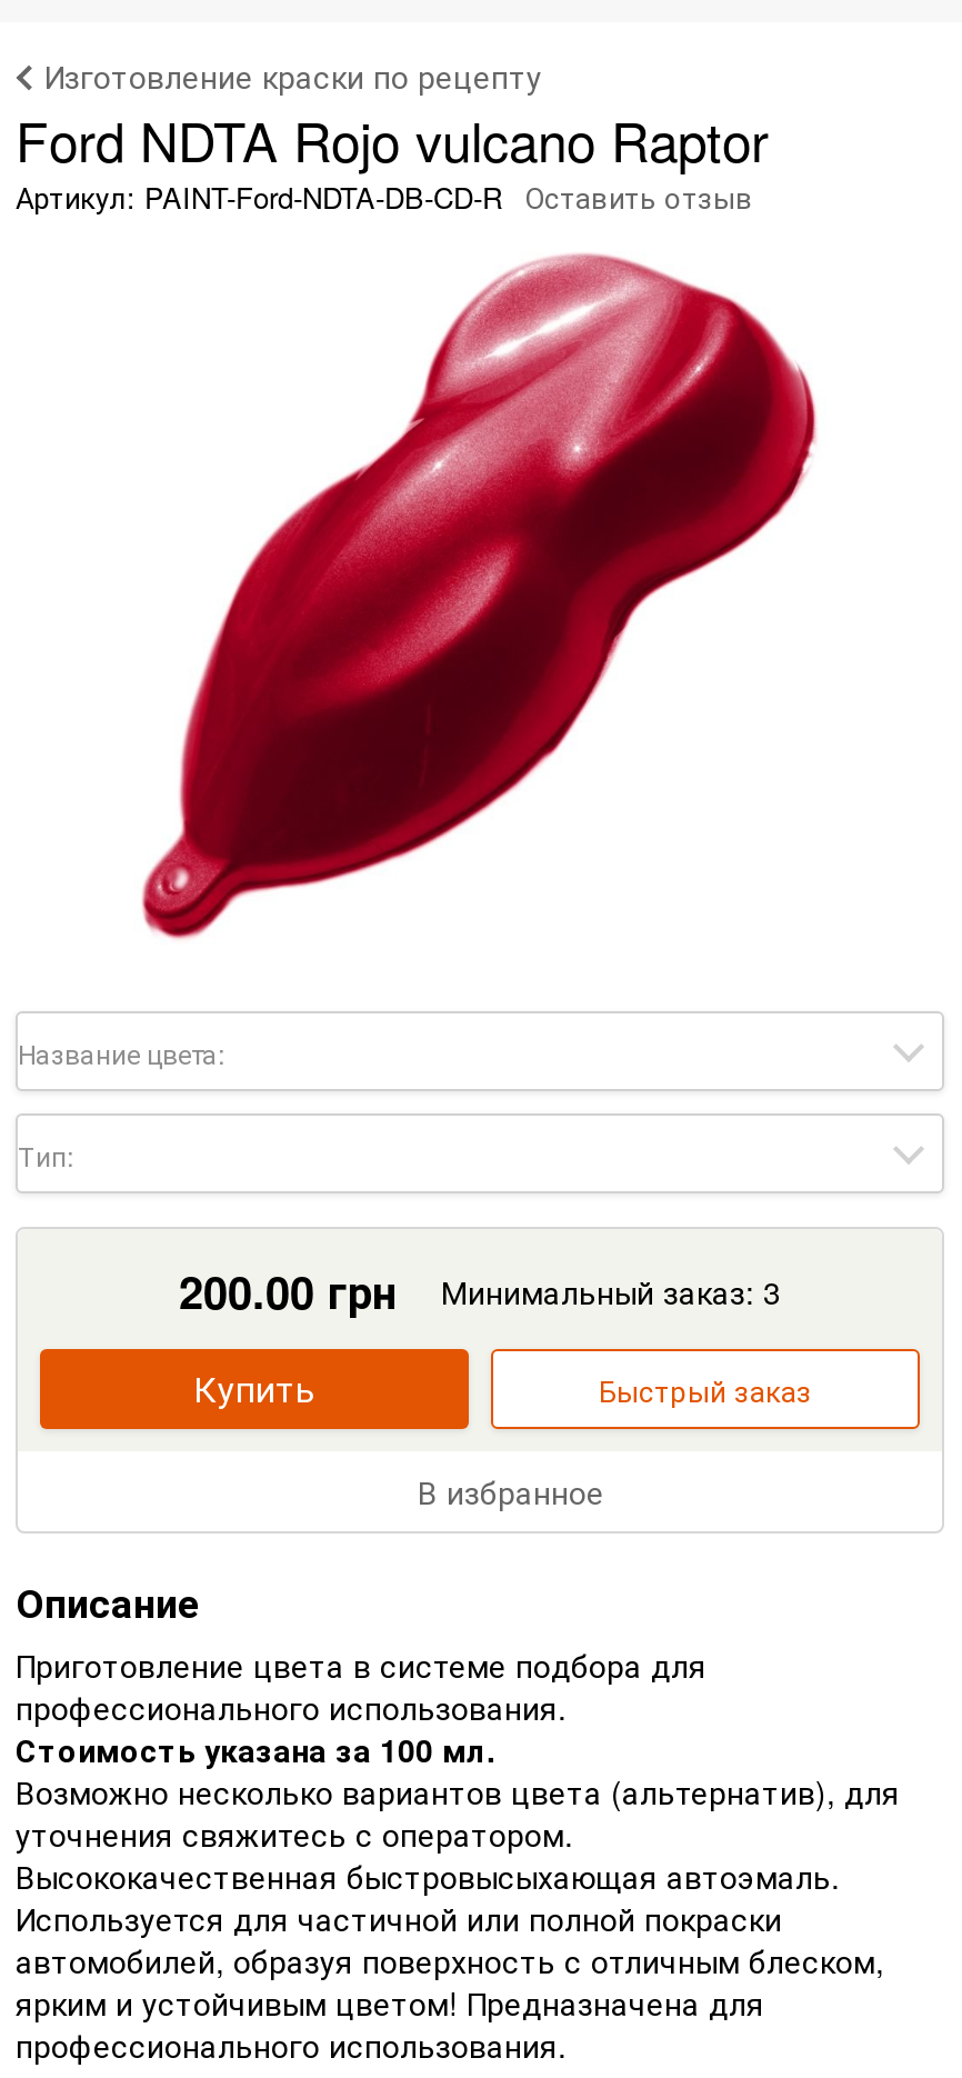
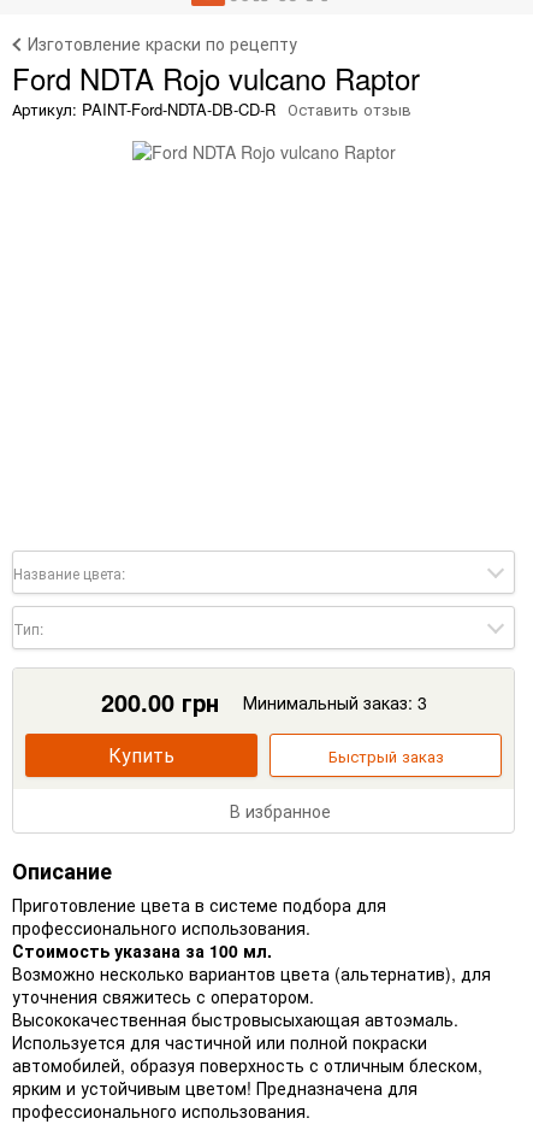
[140,253,818,940] [image] -> none

